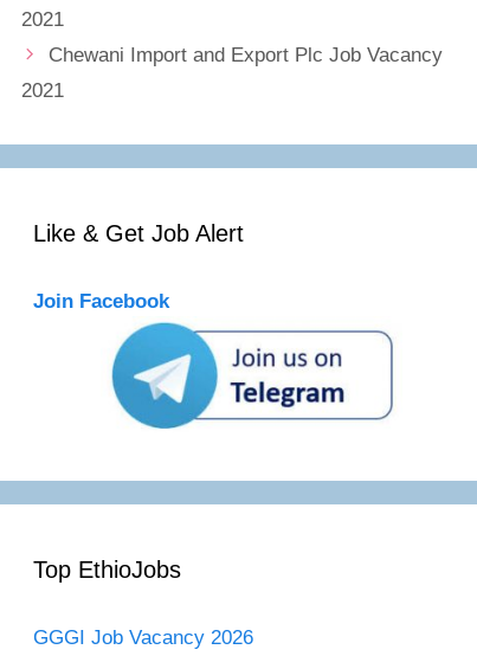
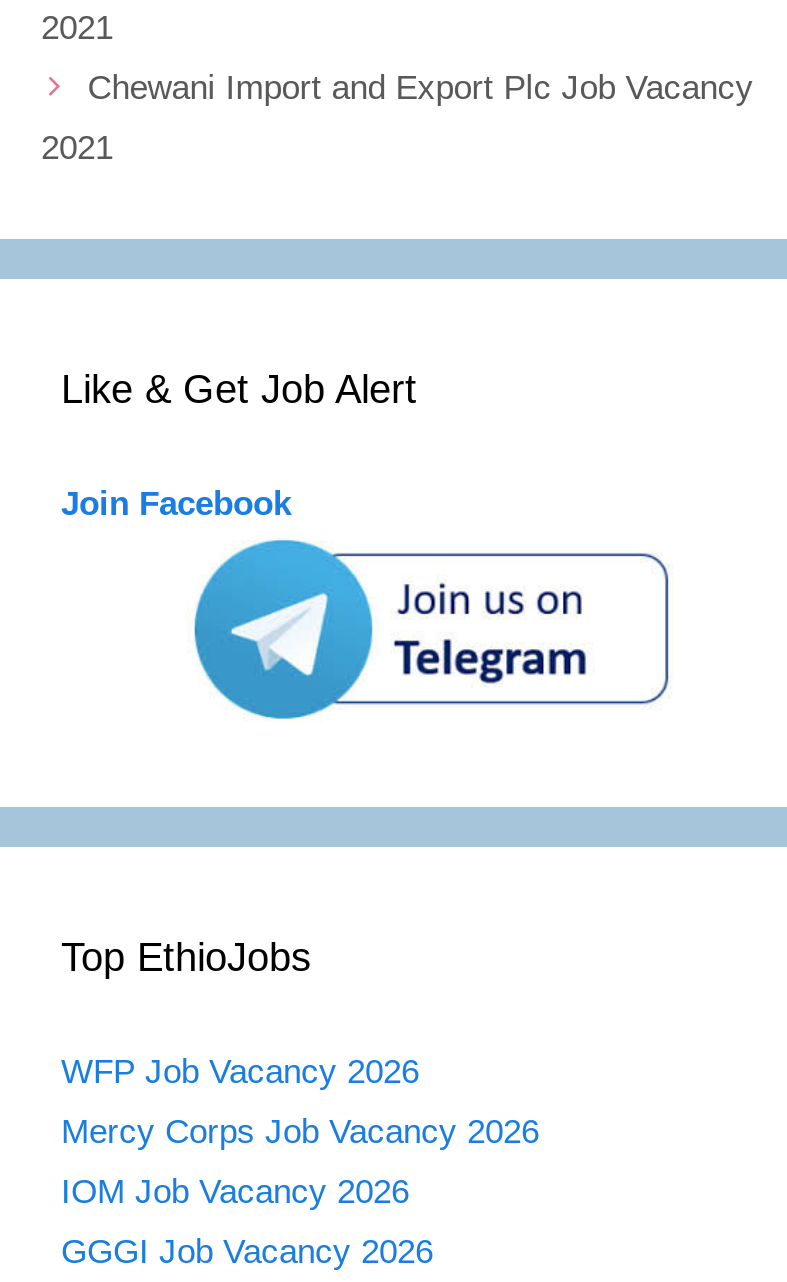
none -> [61,1053,539,1211] WFP Job Vacancy 2026 | Mercy Corps Job Vacancy 2026 | IOM Job Vacancy 2026

